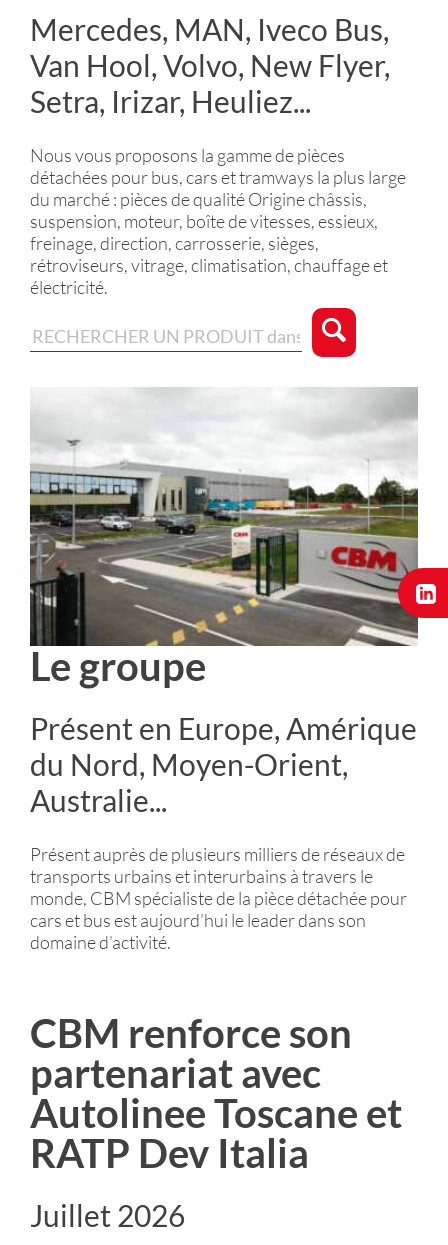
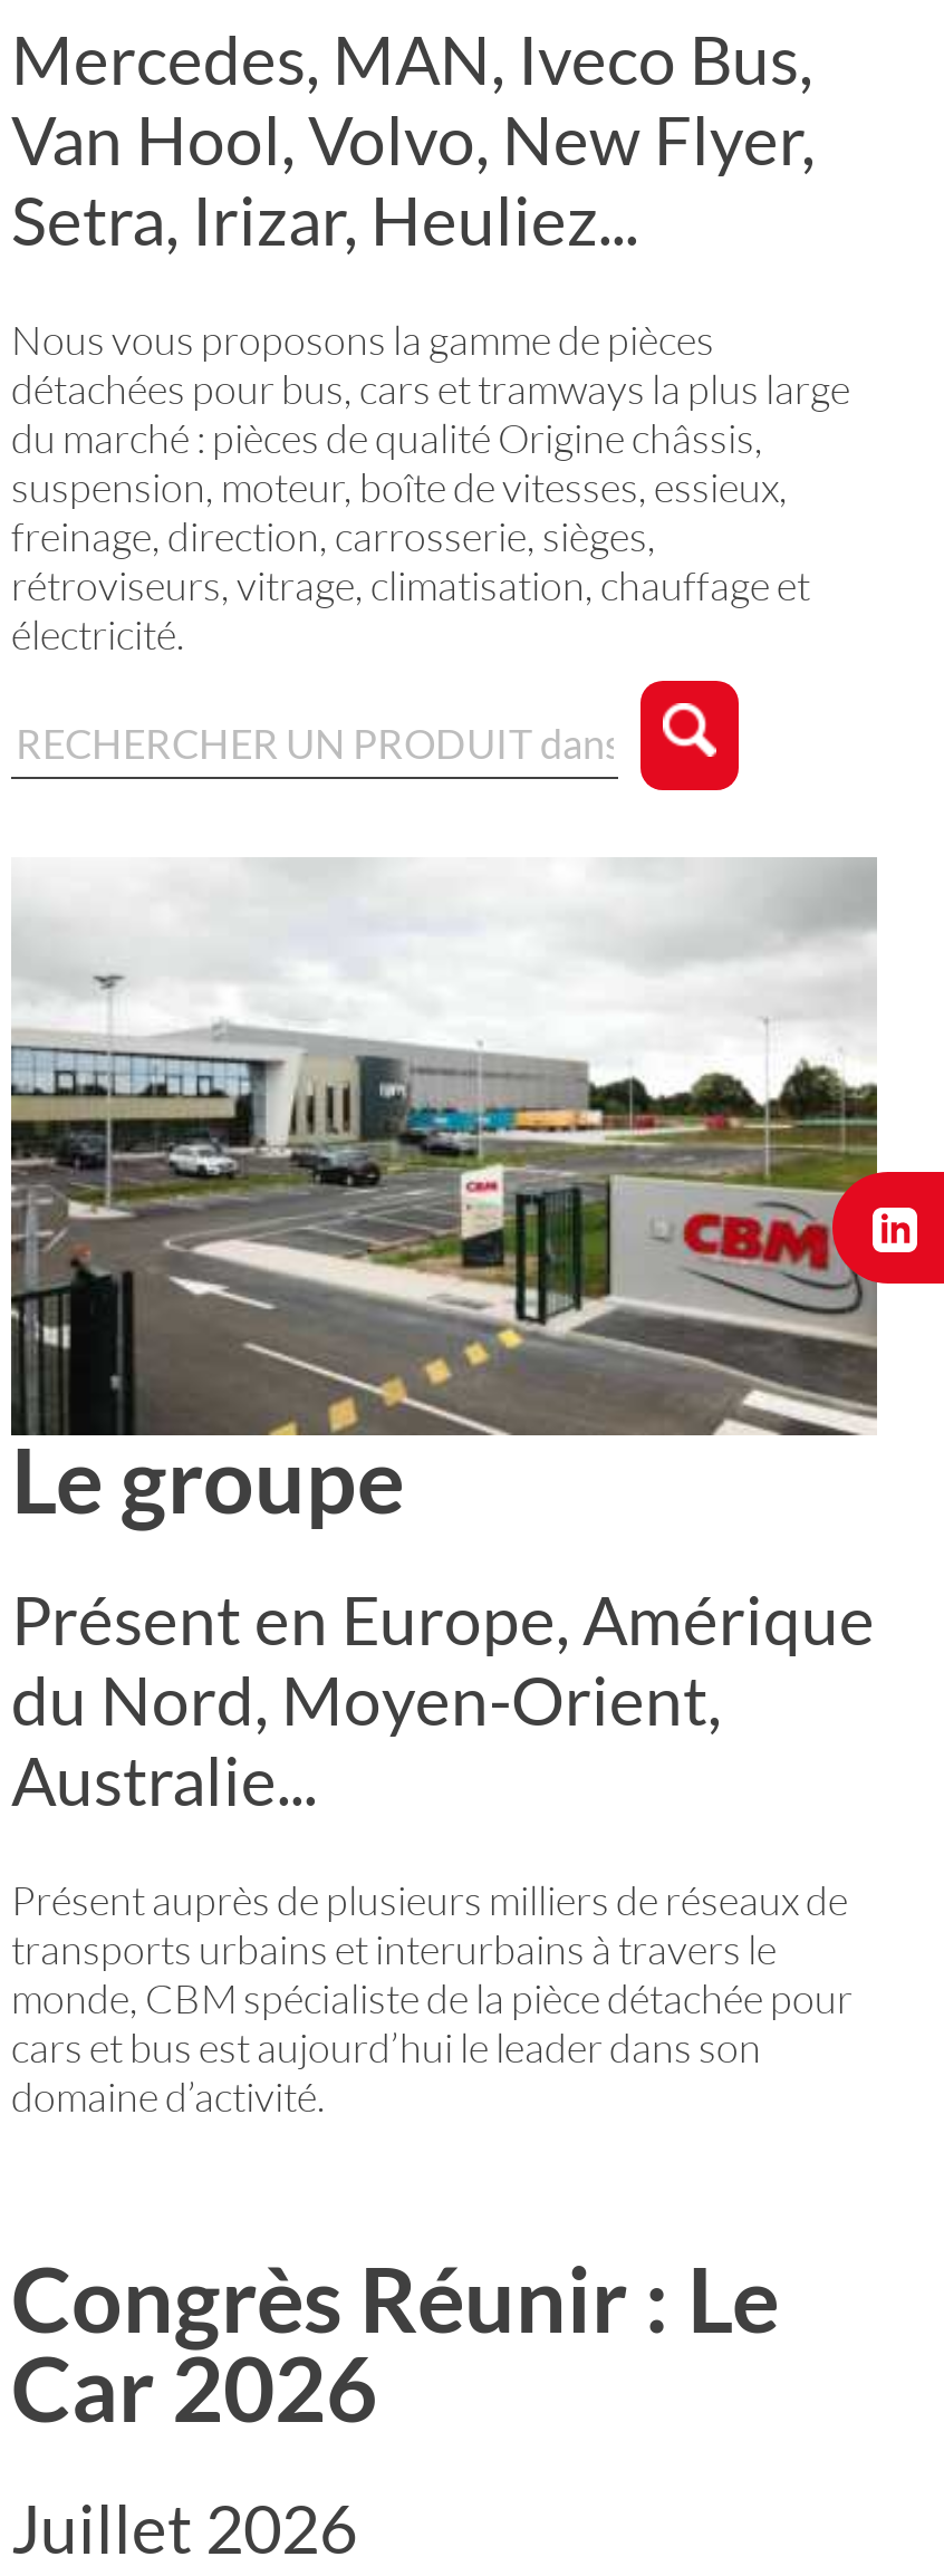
[397,528,445,619] [image] -> [830,1170,937,1373] [image]
[30,1009,402,1177] CBM renforce son | partenariat avec | Autolinee Toscane et | RATP Dev Italia -> [11,2245,779,2441] Congrès Réunir : Le | Car 2026

